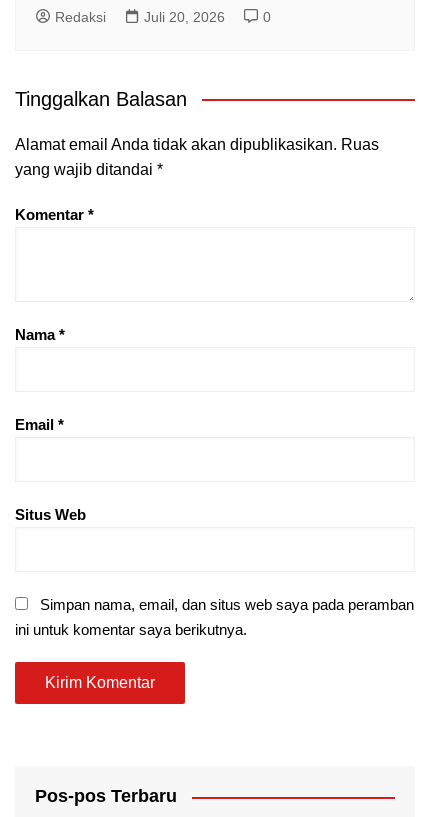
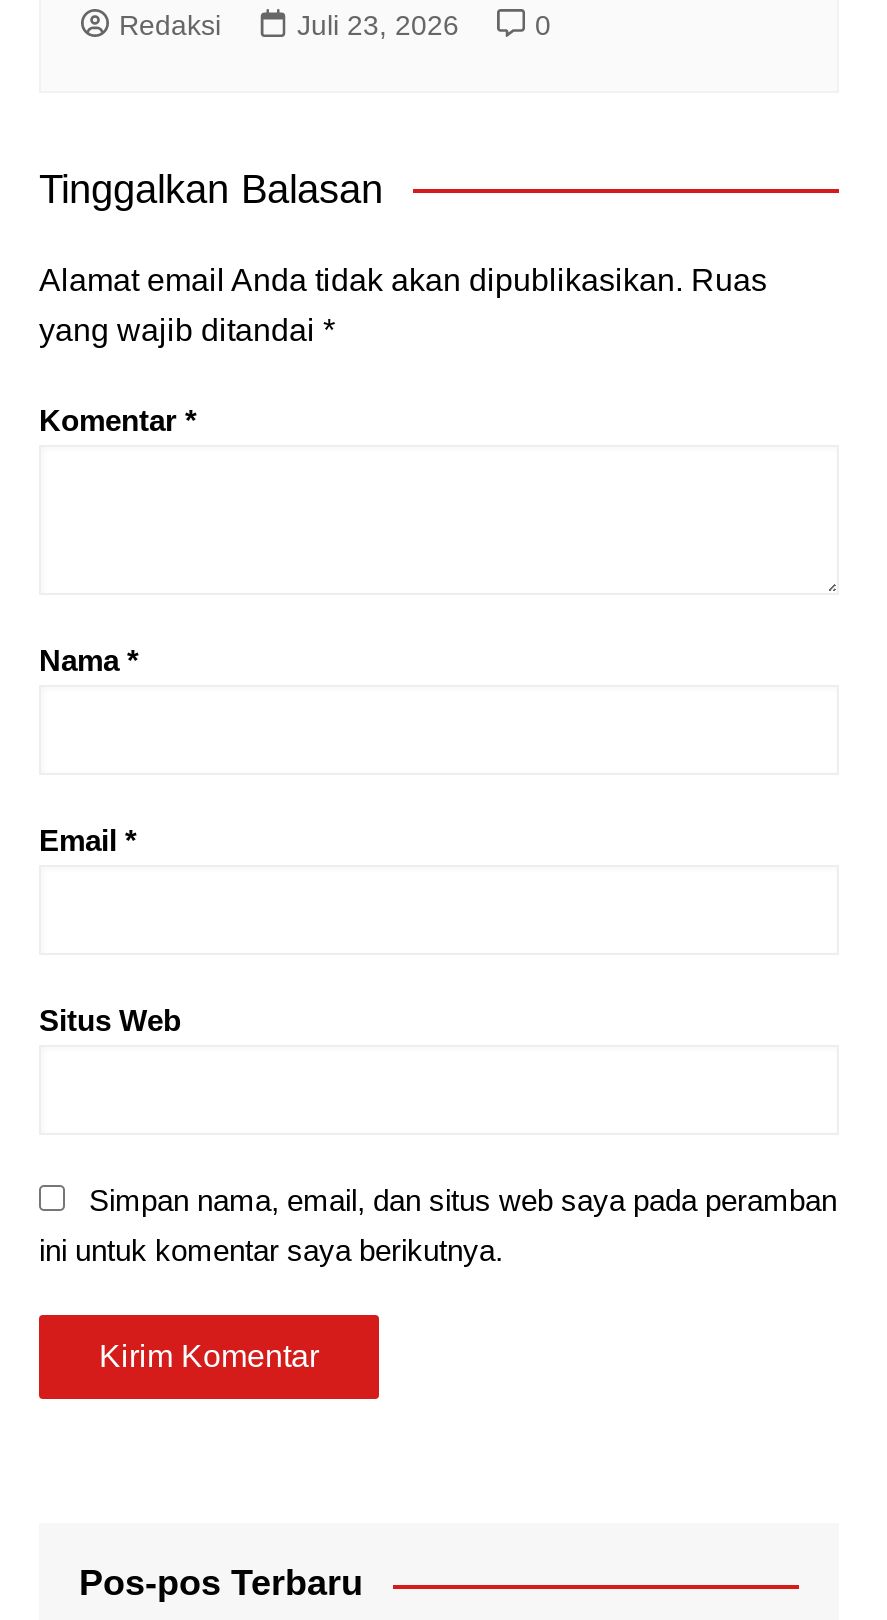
[144,9,225,25] Juli 20, 2026 -> [297,9,459,41] Juli 23, 2026

